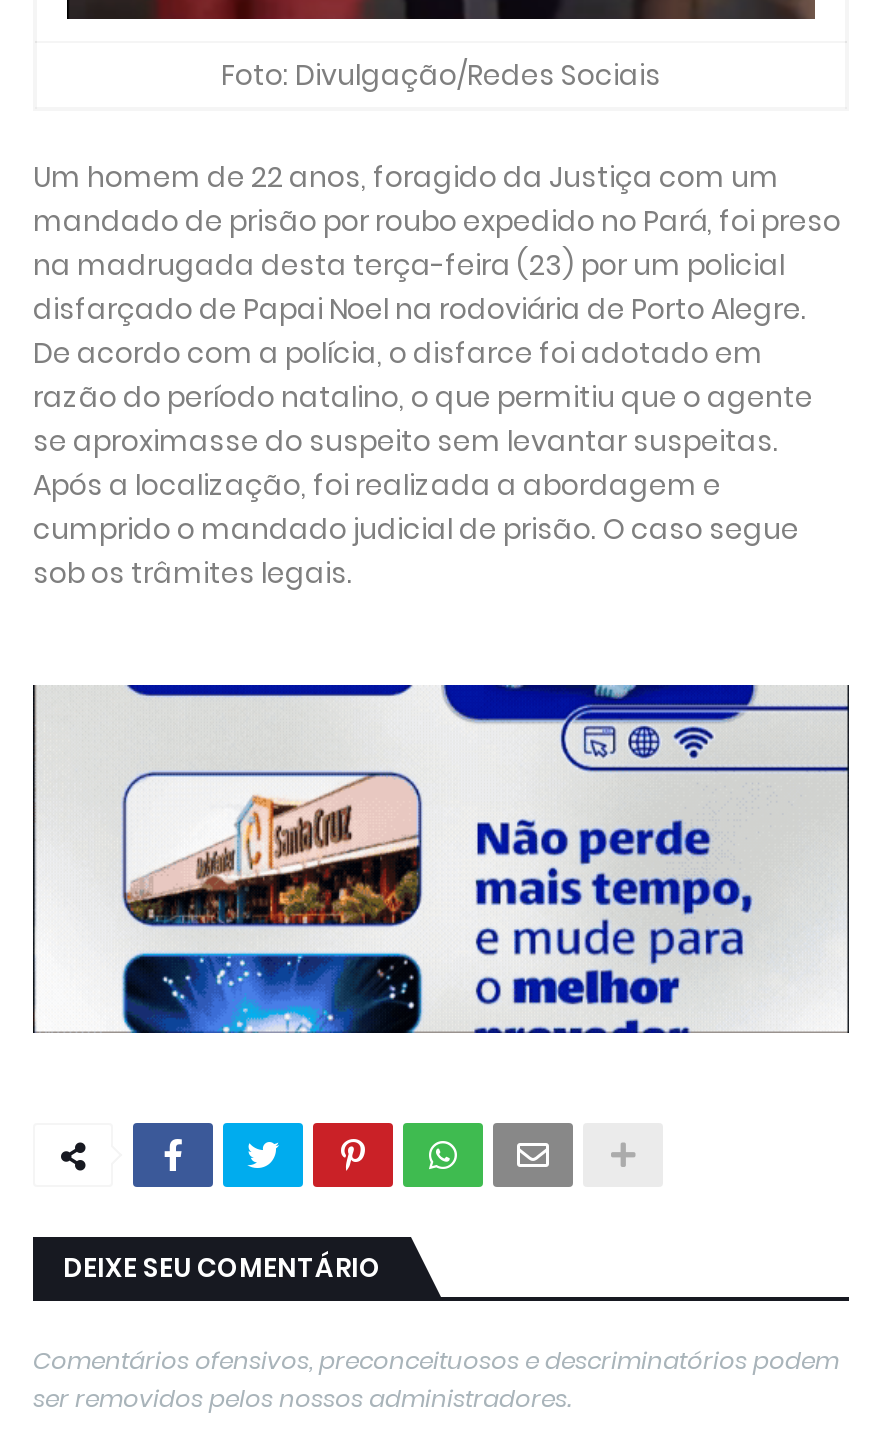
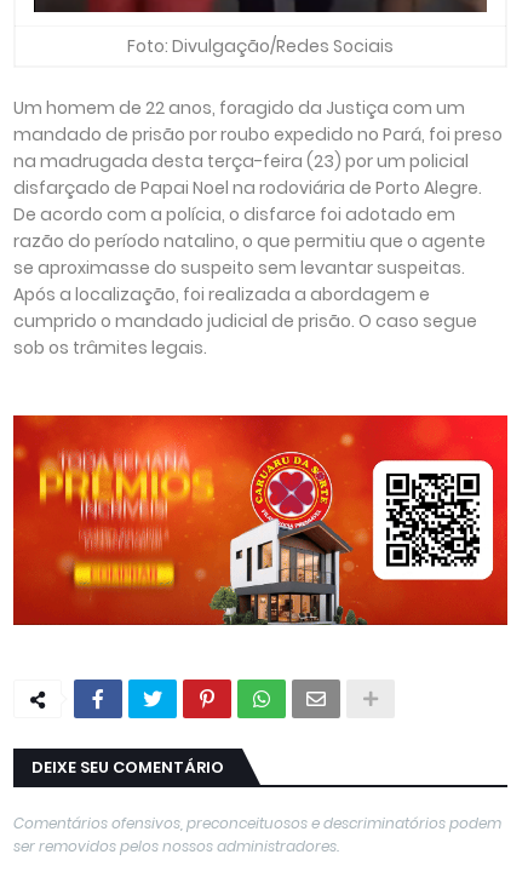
[31,682,851,1036] [image] -> [12,414,509,626] [image]

